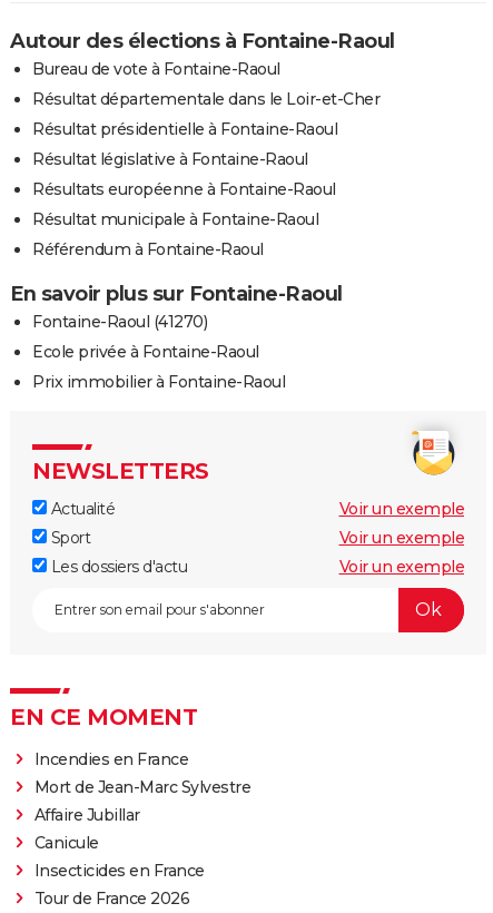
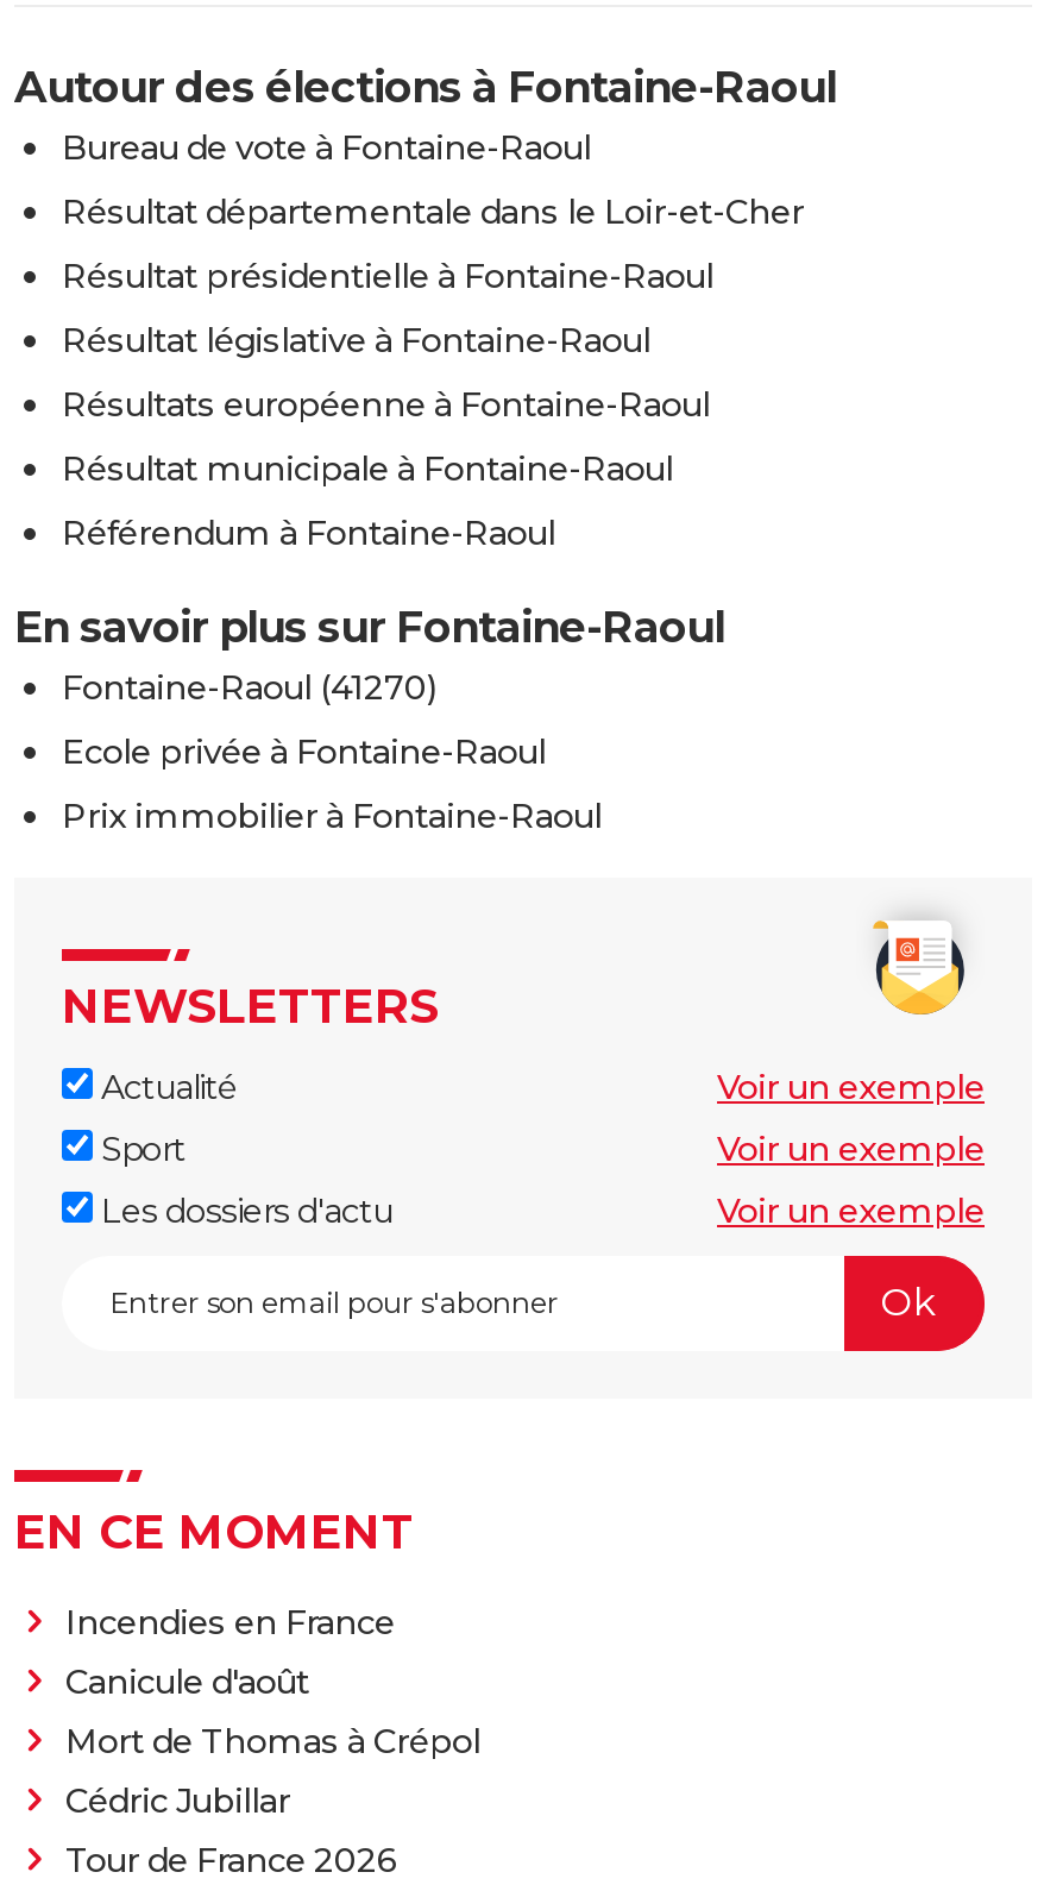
[34,777,250,880] Mort de Jean-Marc Sylvestre | Affaire Jubillar | Canicule | Insecticides en France -> [65,1659,480,1821] Canicule d'août | Mort de Thomas à Crépol | Cédric Jubillar

